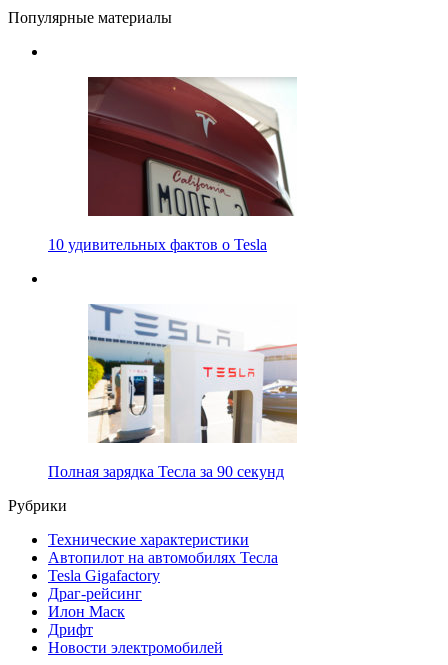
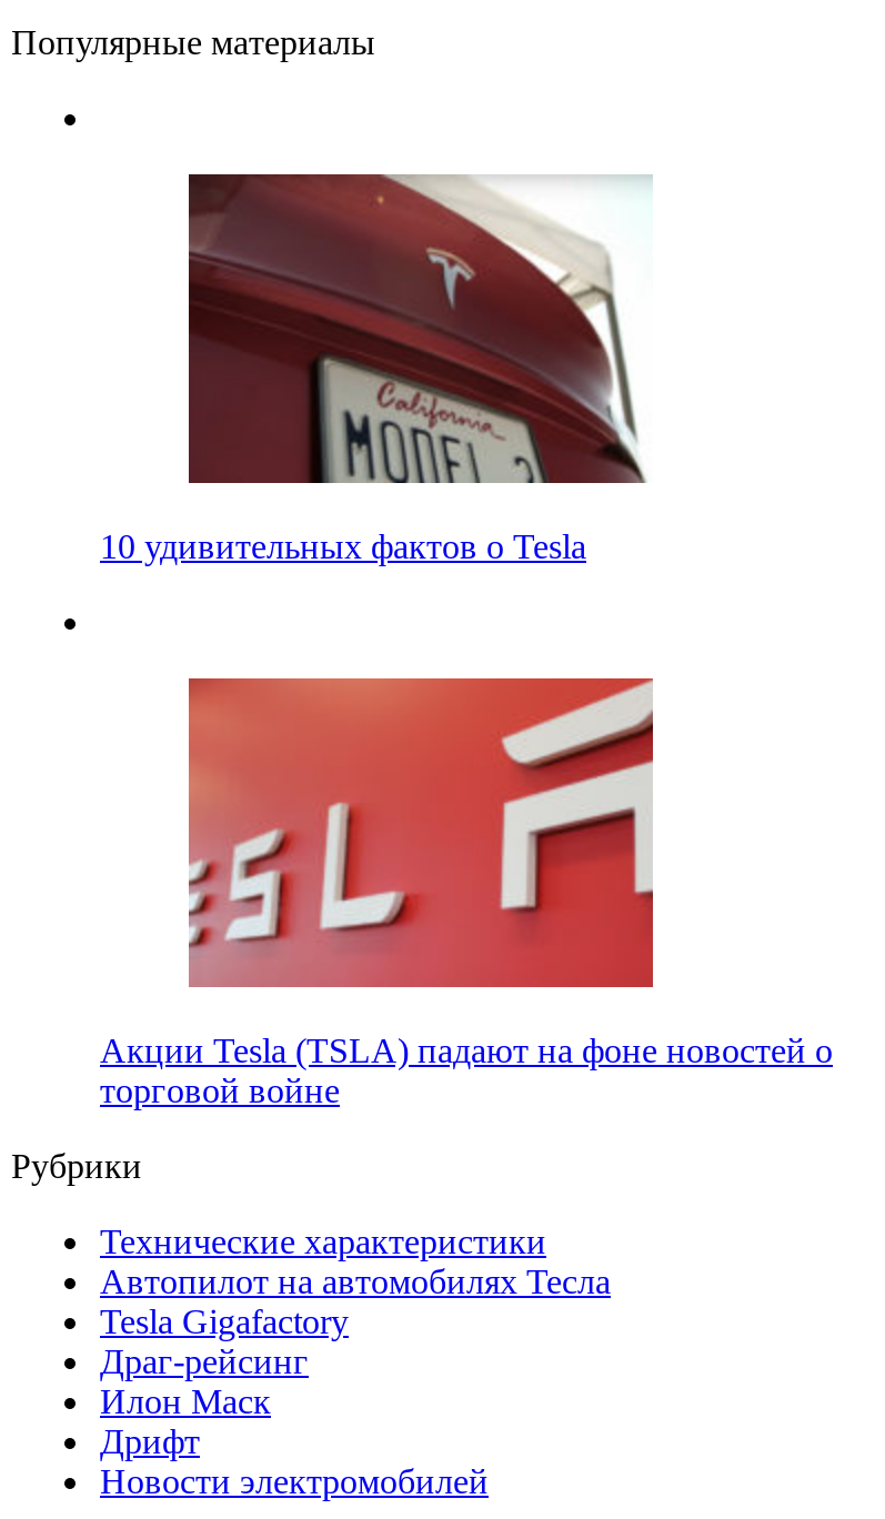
[48,303,297,480] [image] | Полная зарядка Тесла за 90 секунд -> [100,676,833,1109] [image] | Акции Tesla (TSLA) падают на фоне новостей о | торговой войне

